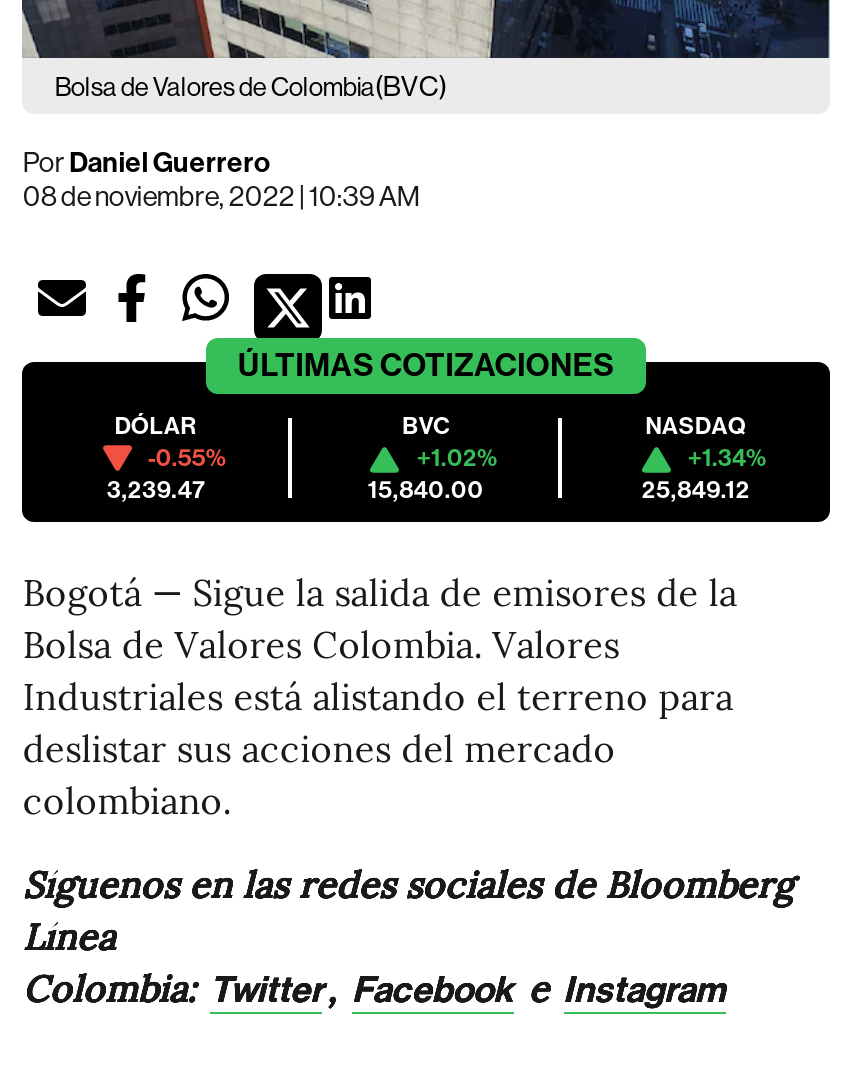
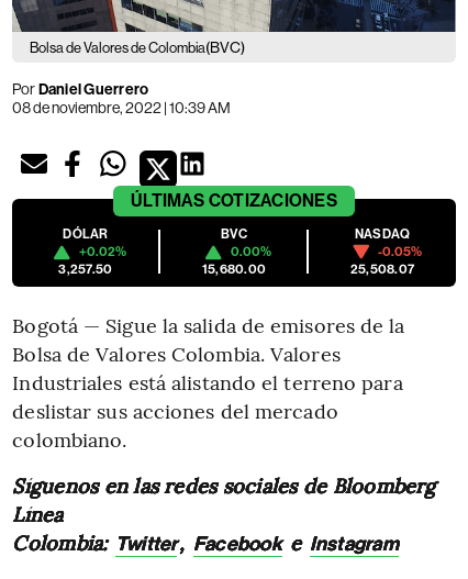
[148,445,226,473] -0.55% -> [79,244,126,260] +0.02%
[417,445,497,473] +1.02% -> [231,244,271,260] 0.00%
[688,445,766,473] +1.34% -> [377,244,421,260] -0.05%
[107,477,205,505] 3,239.47 -> [59,262,112,277] 3,257.50
[368,477,484,505] 15,840.00 -> [202,262,266,277] 15,680.00
[642,477,750,505] 25,849.12 -> [350,262,414,277] 25,508.07

